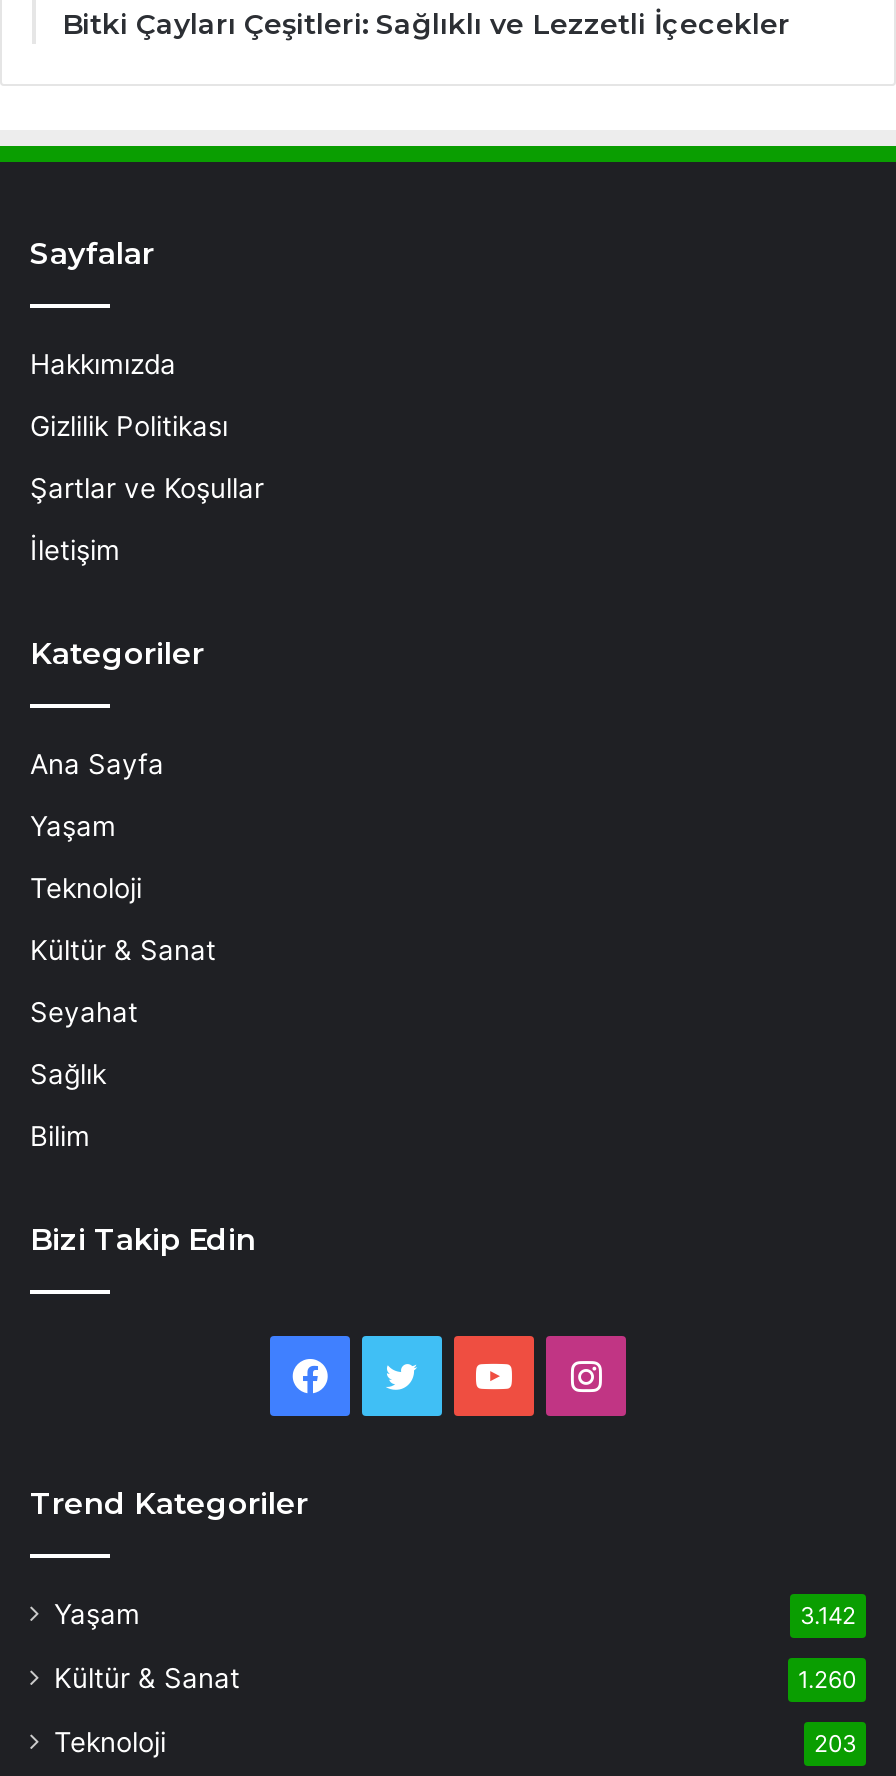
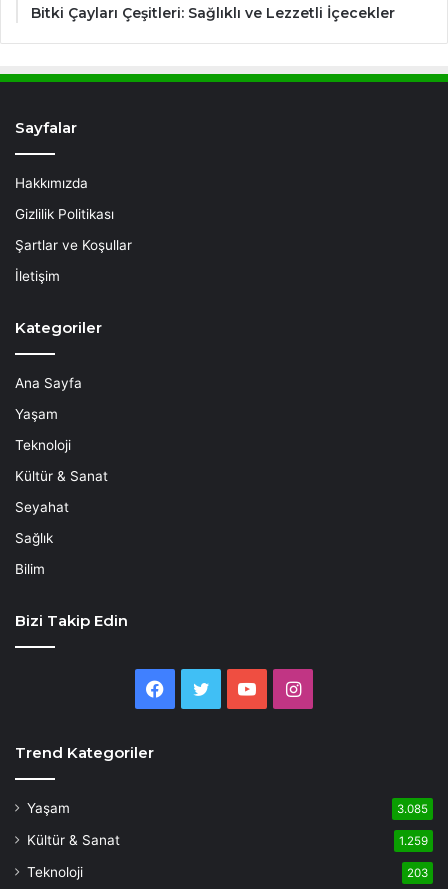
[800,1603,856,1631] 3.142 -> [397,801,428,815] 3.085
[798,1667,856,1695] 1.260 -> [399,833,428,847] 1.259

